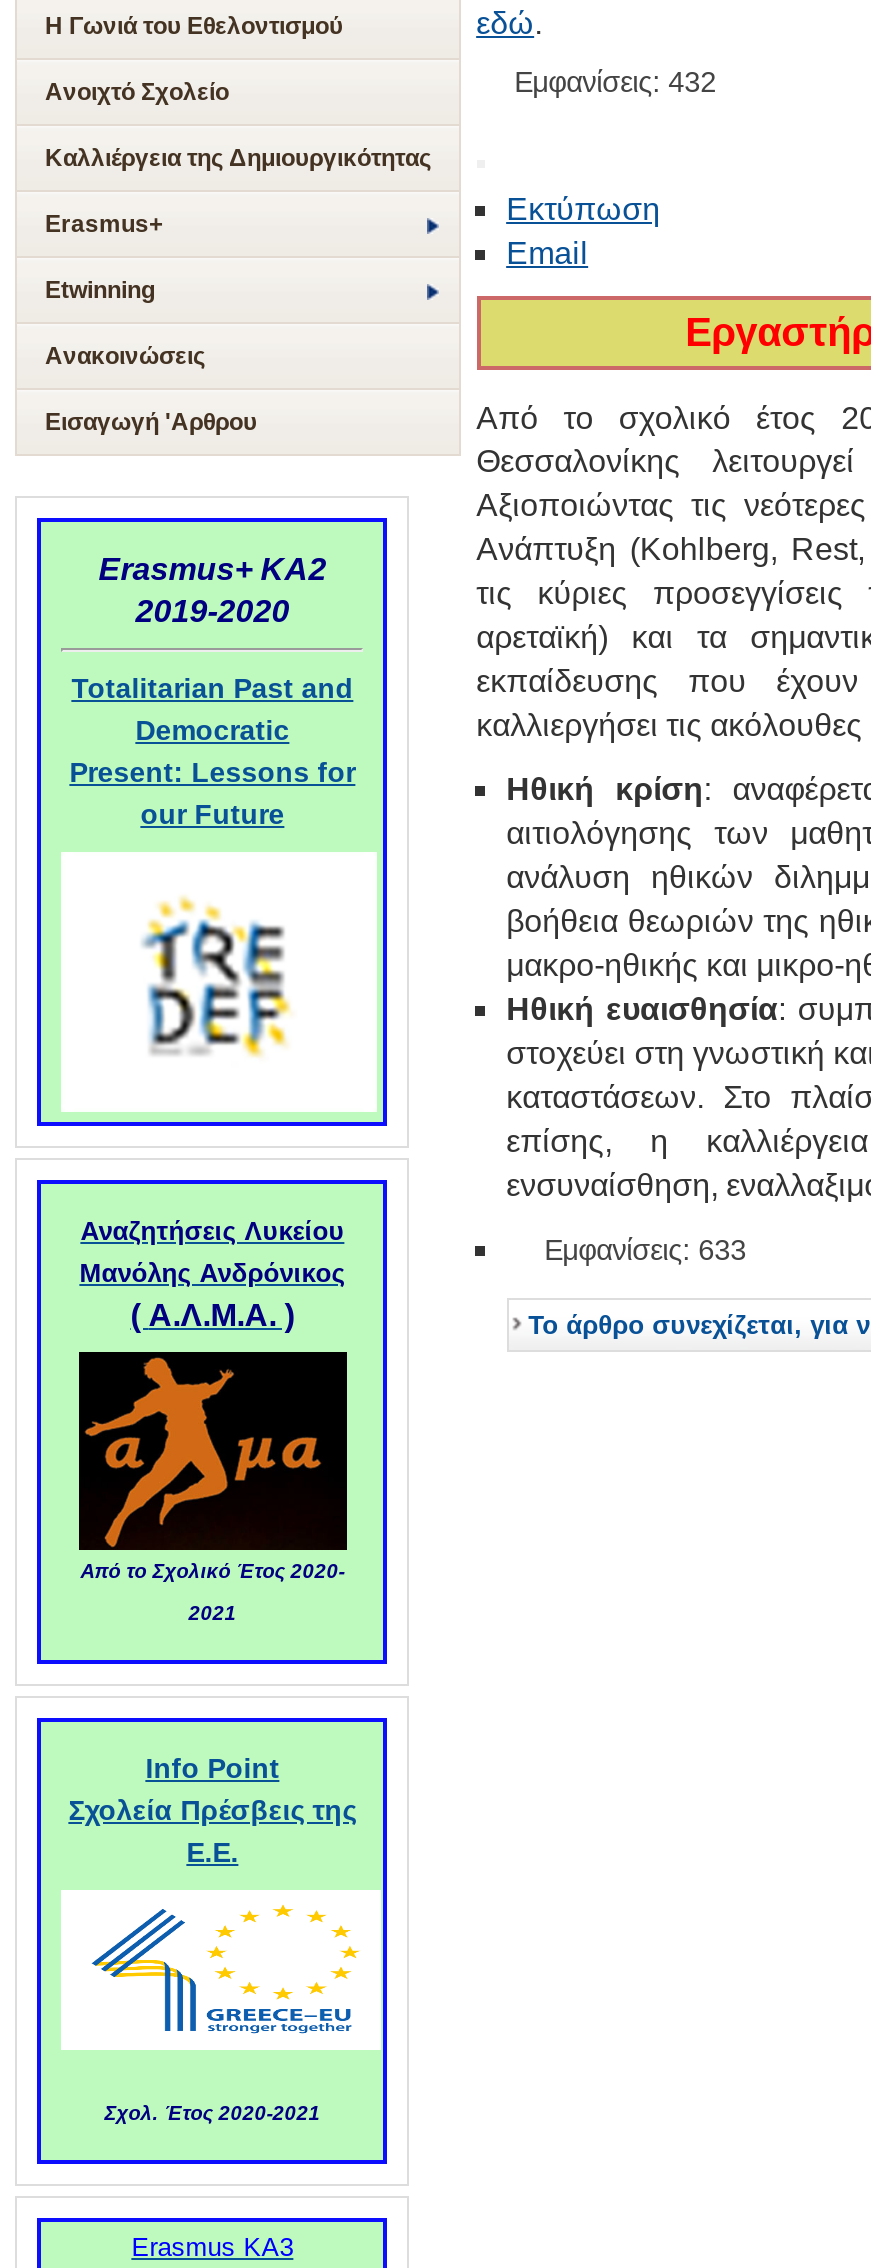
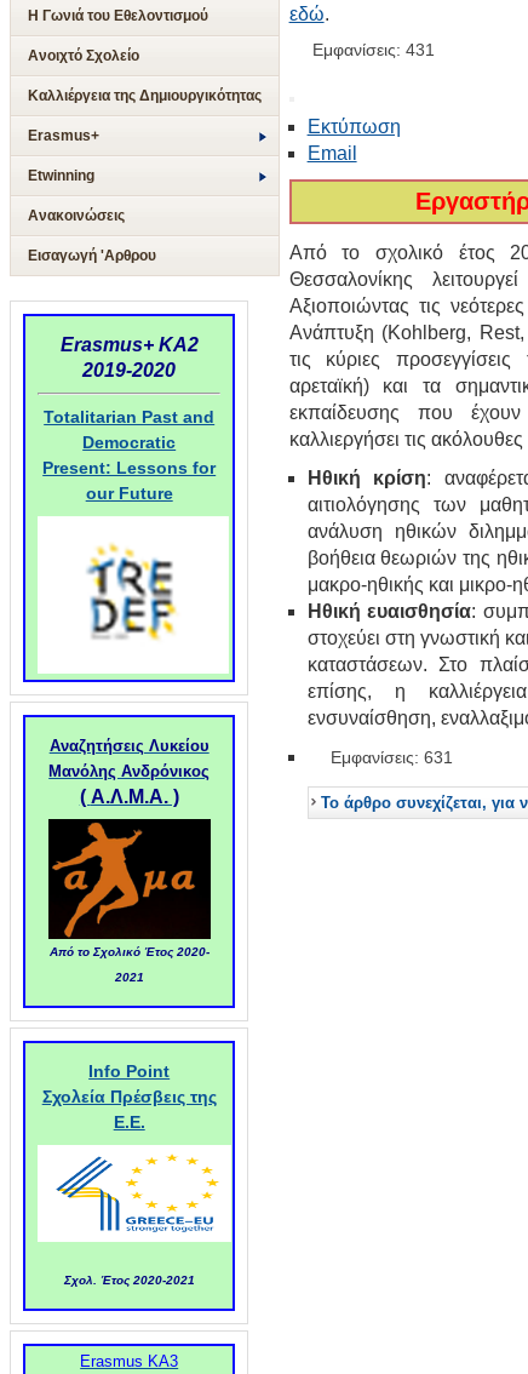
[514,66,716,98] Εμφανίσεις: 432 -> [312,40,434,59] Εμφανίσεις: 431
[544,1235,746,1267] Εμφανίσεις: 633 -> [330,748,452,767] Εμφανίσεις: 631

